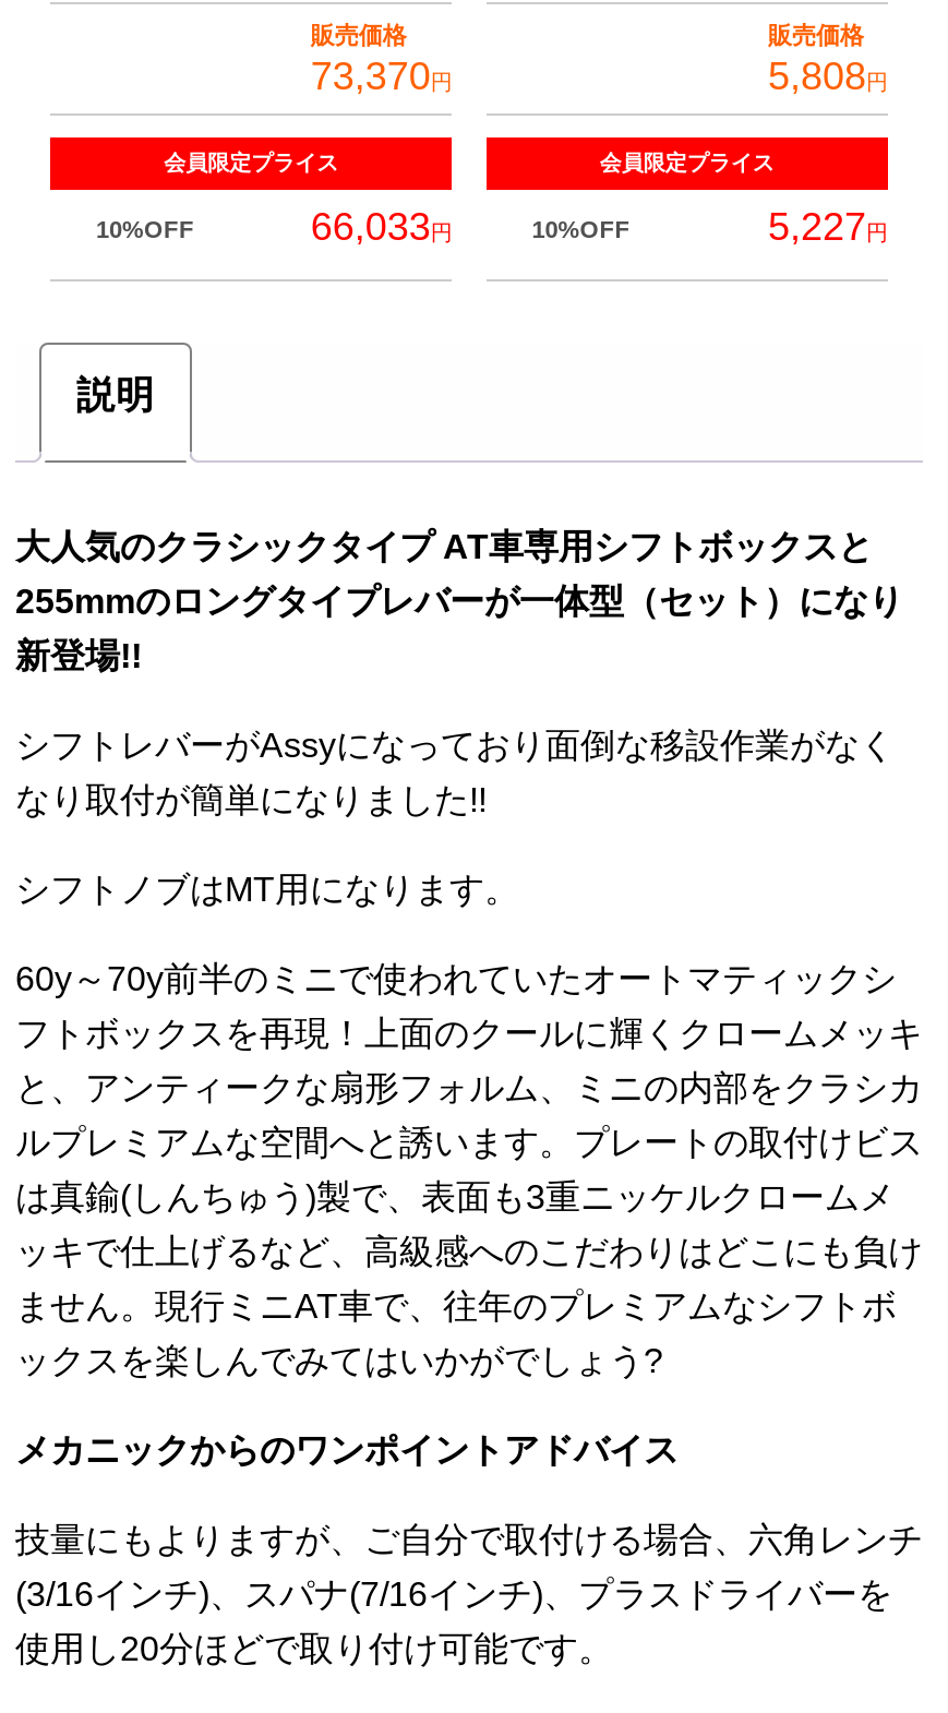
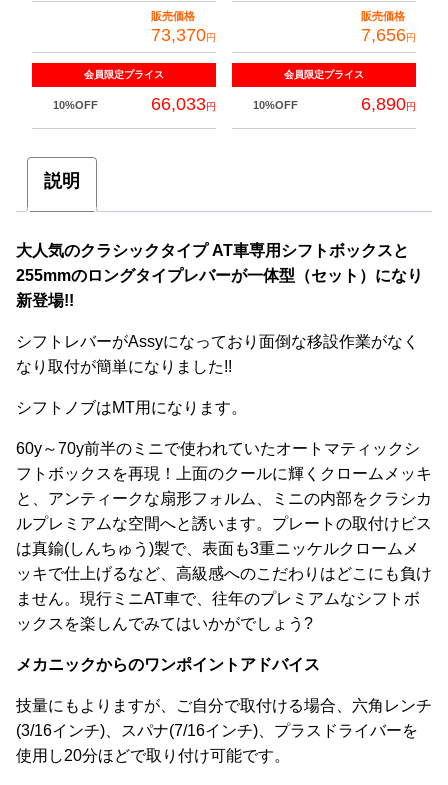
[768,55,888,99] 5,808円 -> [361,25,416,45] 7,656円
[768,206,888,249] 5,227円 -> [361,94,416,114] 6,890円

